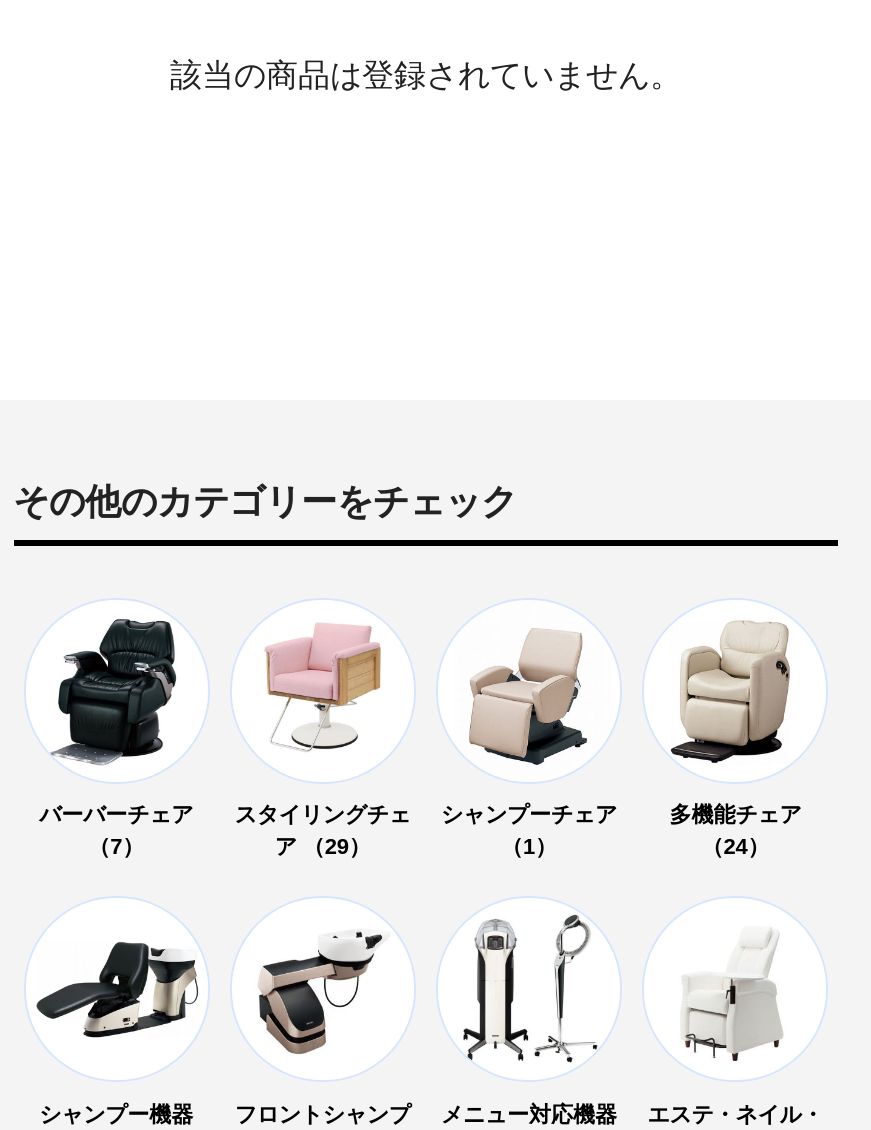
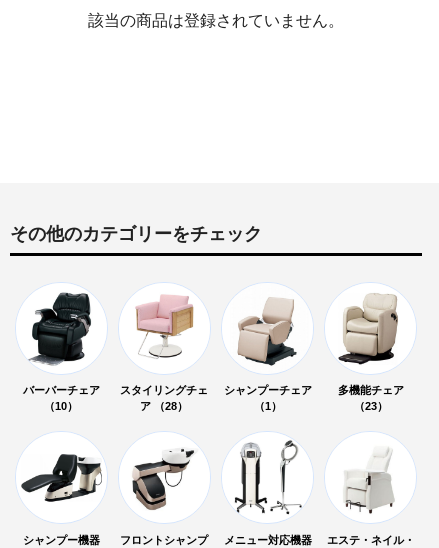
[88,835,144,859] （7） -> [44,400,78,412] （10）
[275,835,371,859] ア （29） -> [140,400,188,412] ア （28）
[702,835,770,859] （24） -> [354,400,388,412] （23）

